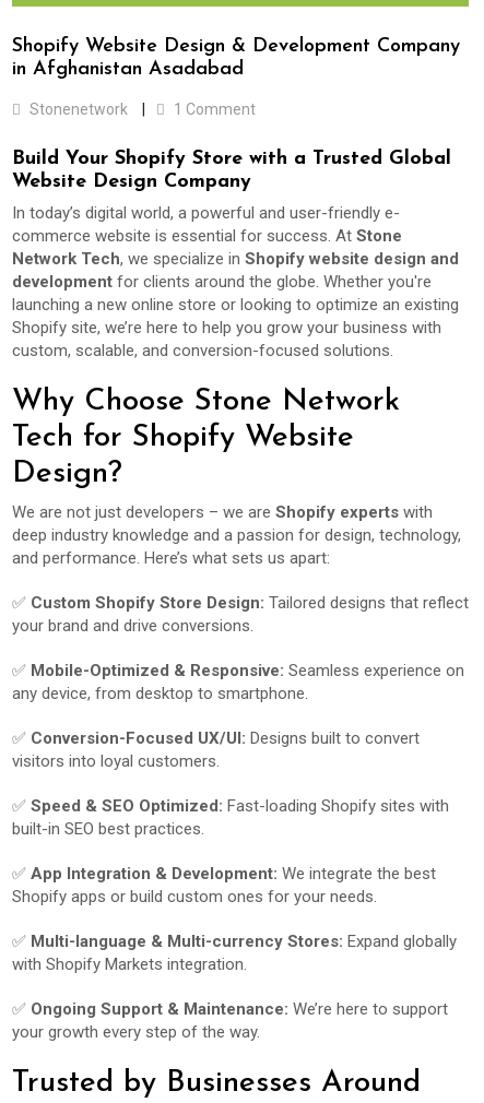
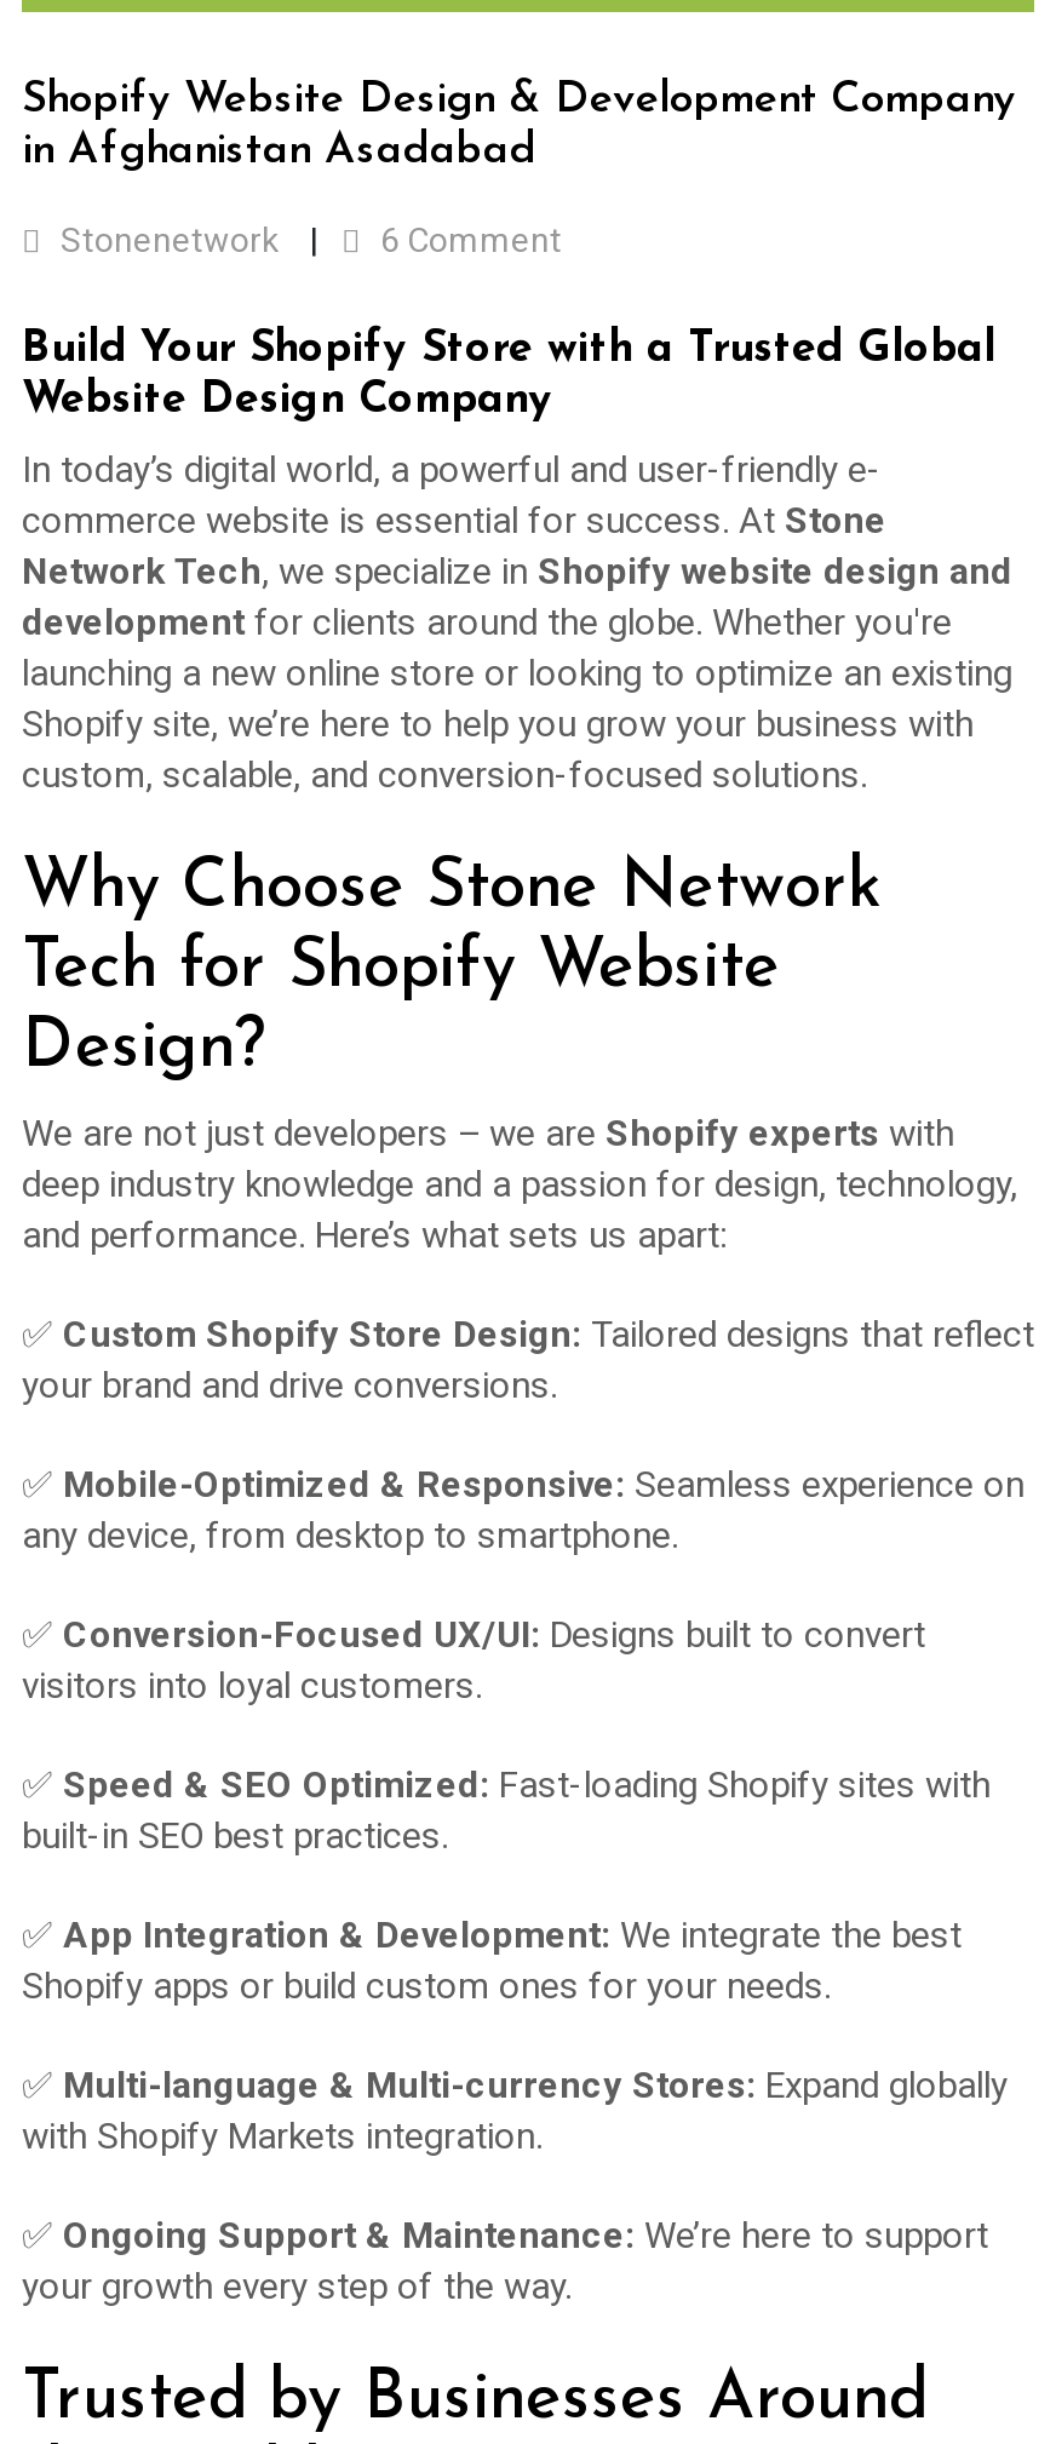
[170,101,256,118] 1 Comment -> [373,222,562,260] 6 Comment

